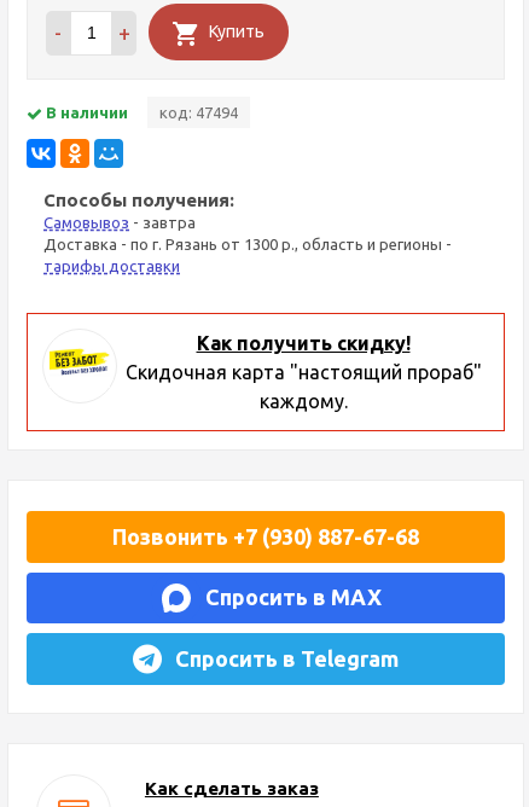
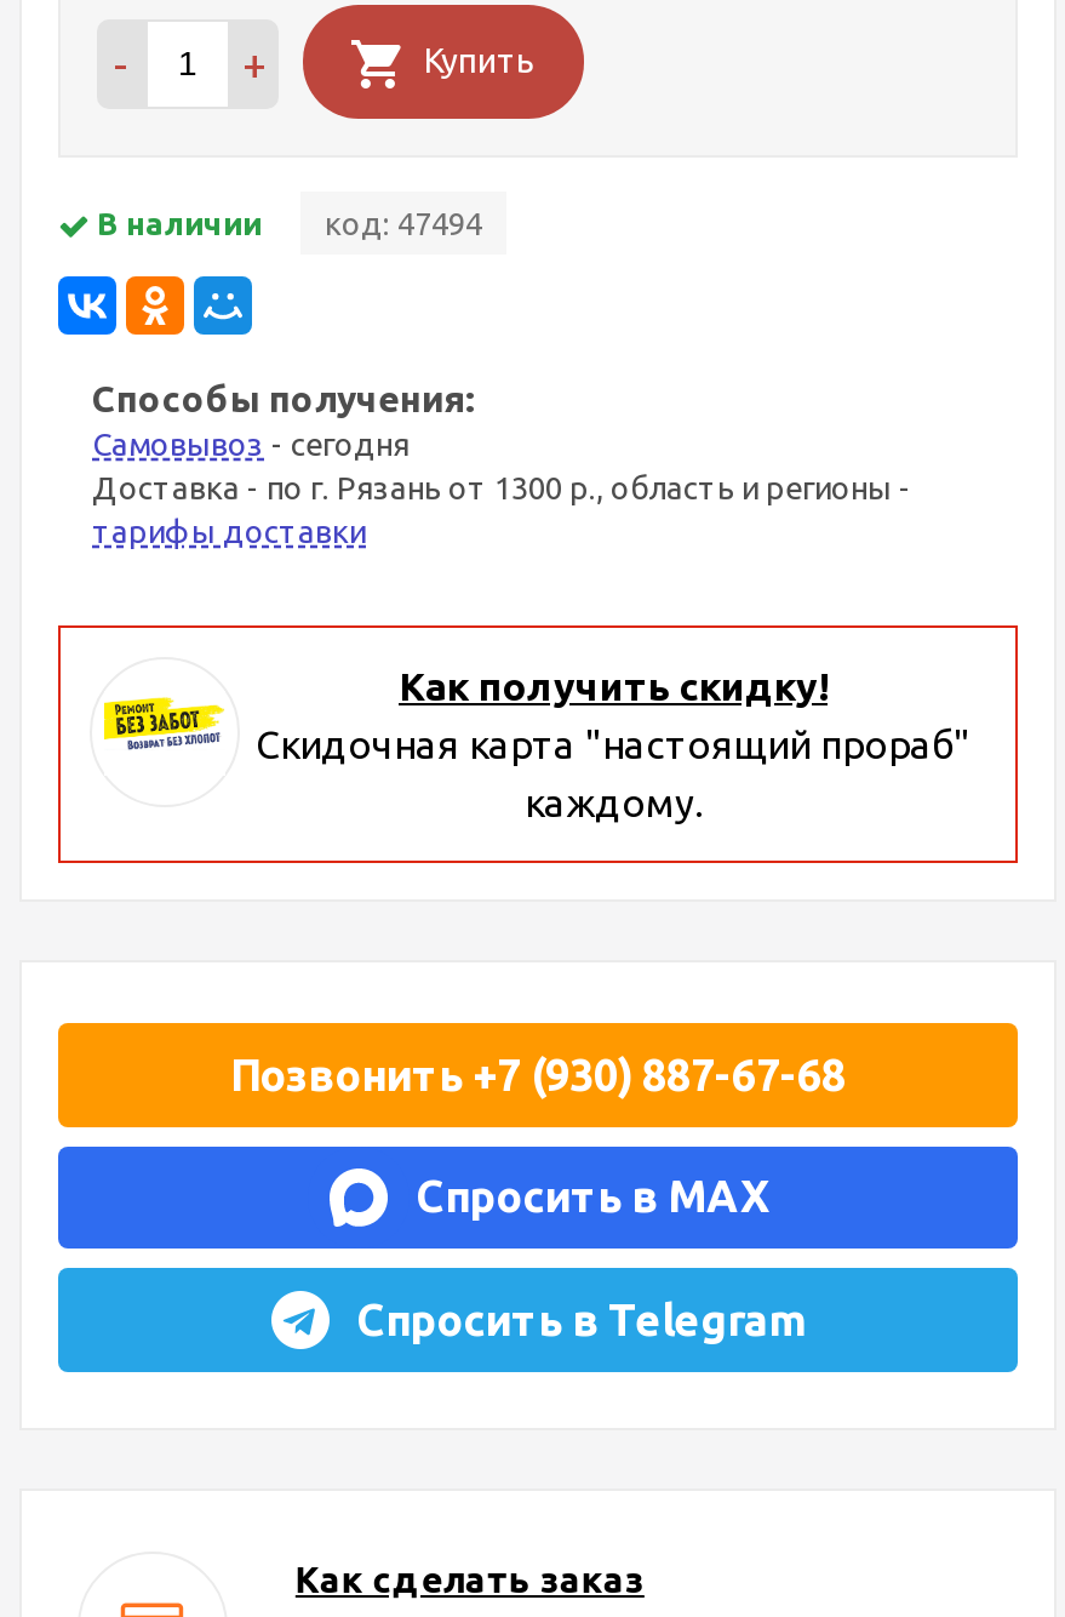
[43,214,196,231] Самовывоз - завтра -> [92,427,410,461] Самовывоз - сегодня

